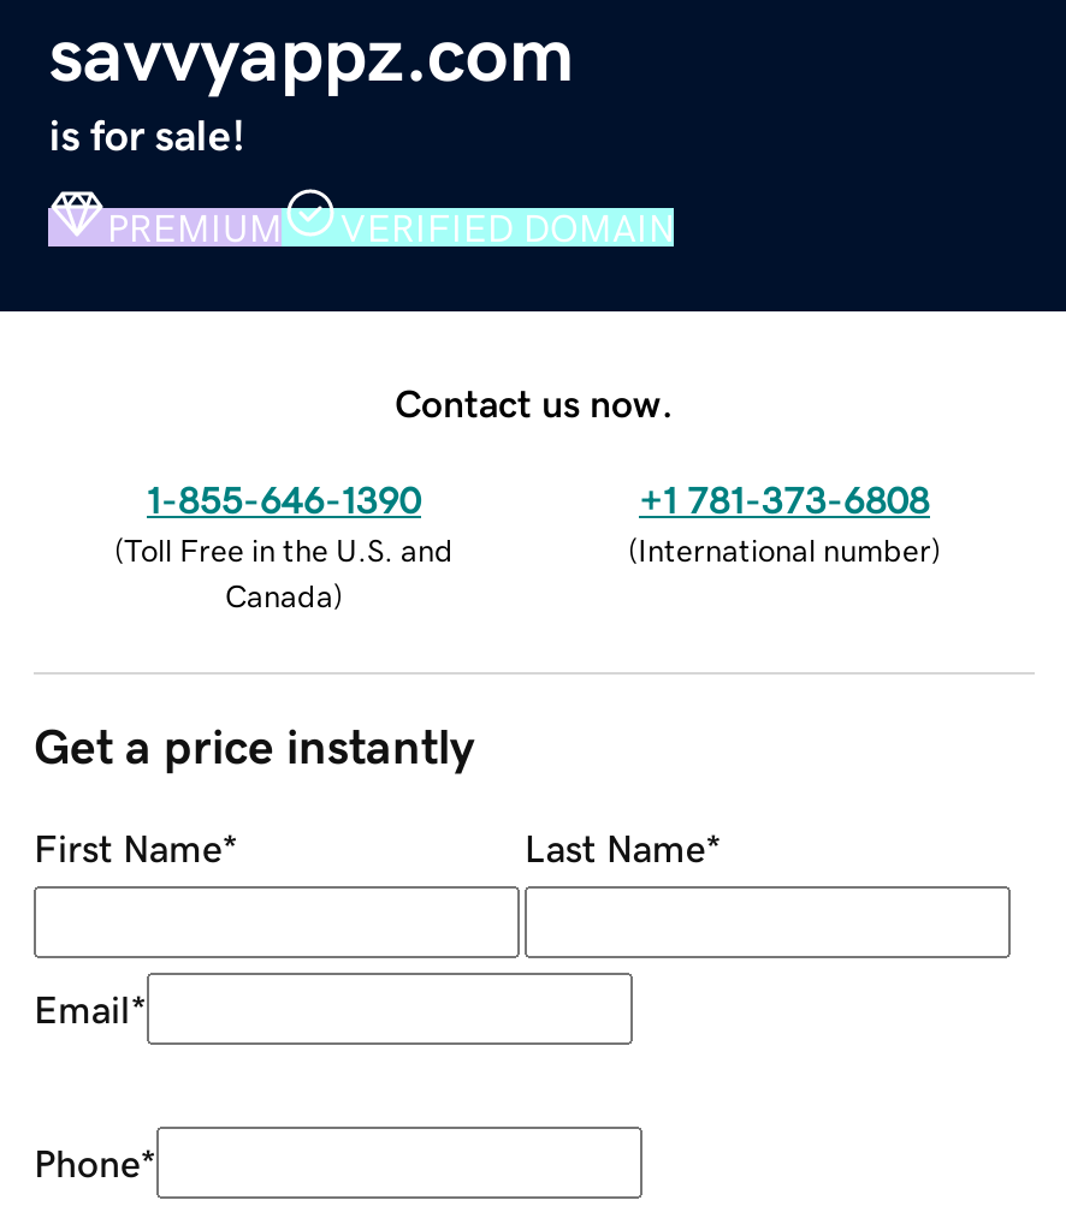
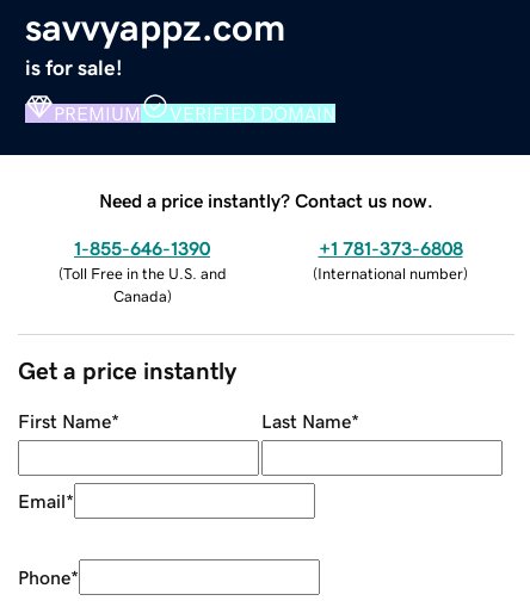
[395,383,674,421] Contact us now. -> [99,190,433,209] Need a price instantly? Contact us now.

